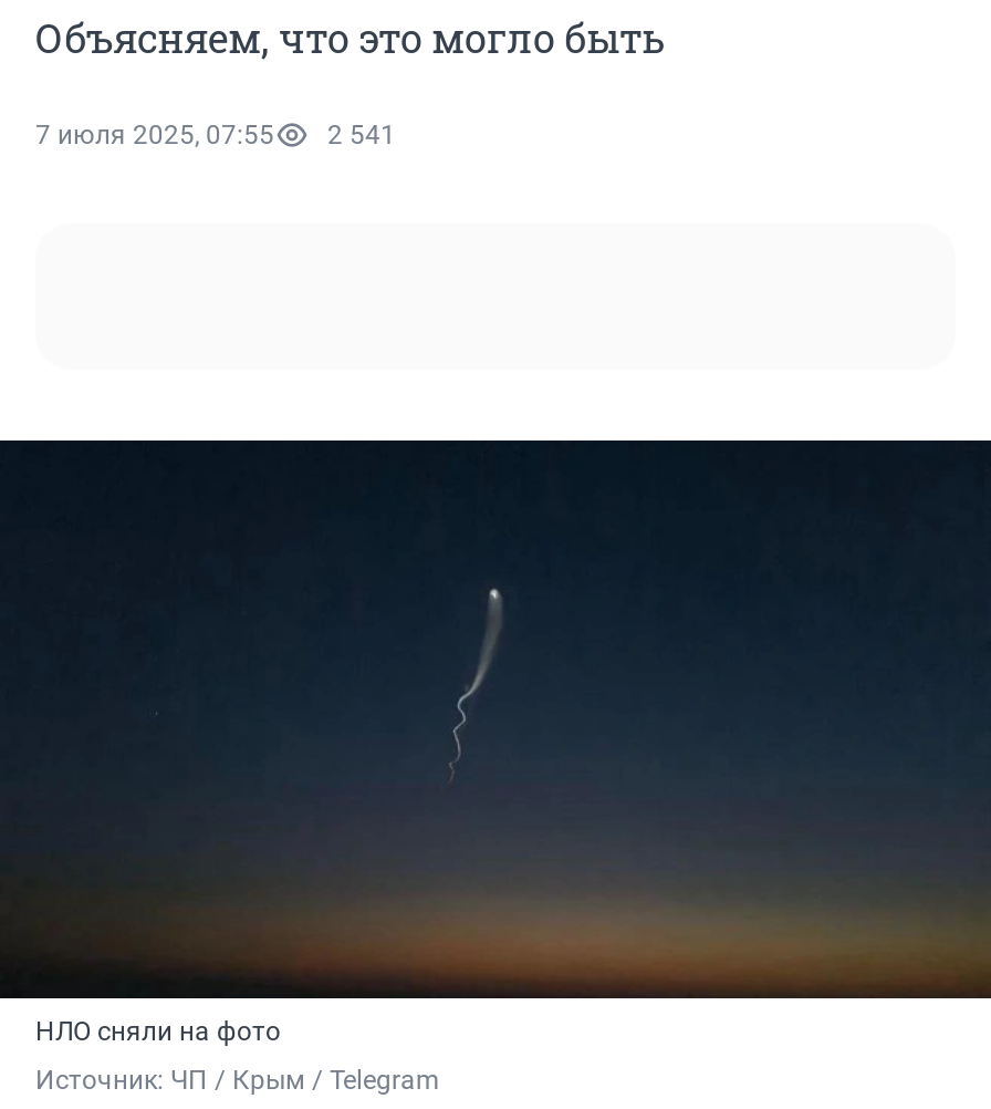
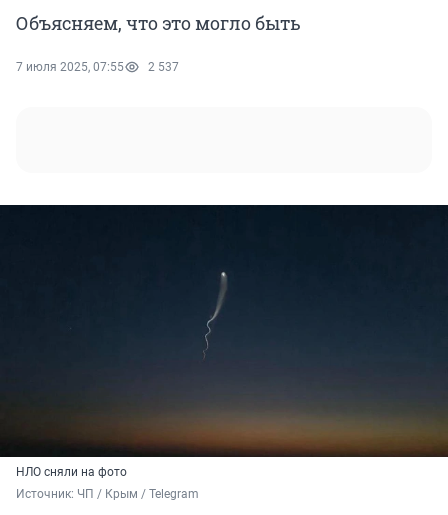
[35,120,396,151] 7 июля 2025, 07:55 2 541 -> [16,60,179,74] 7 июля 2025, 07:55 2 537

